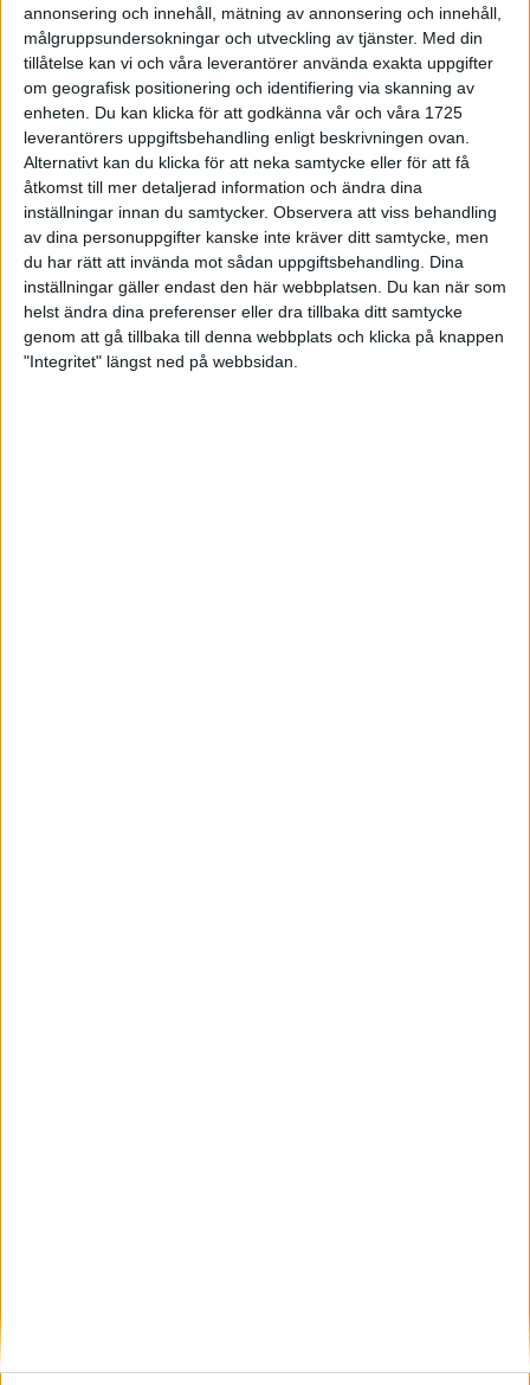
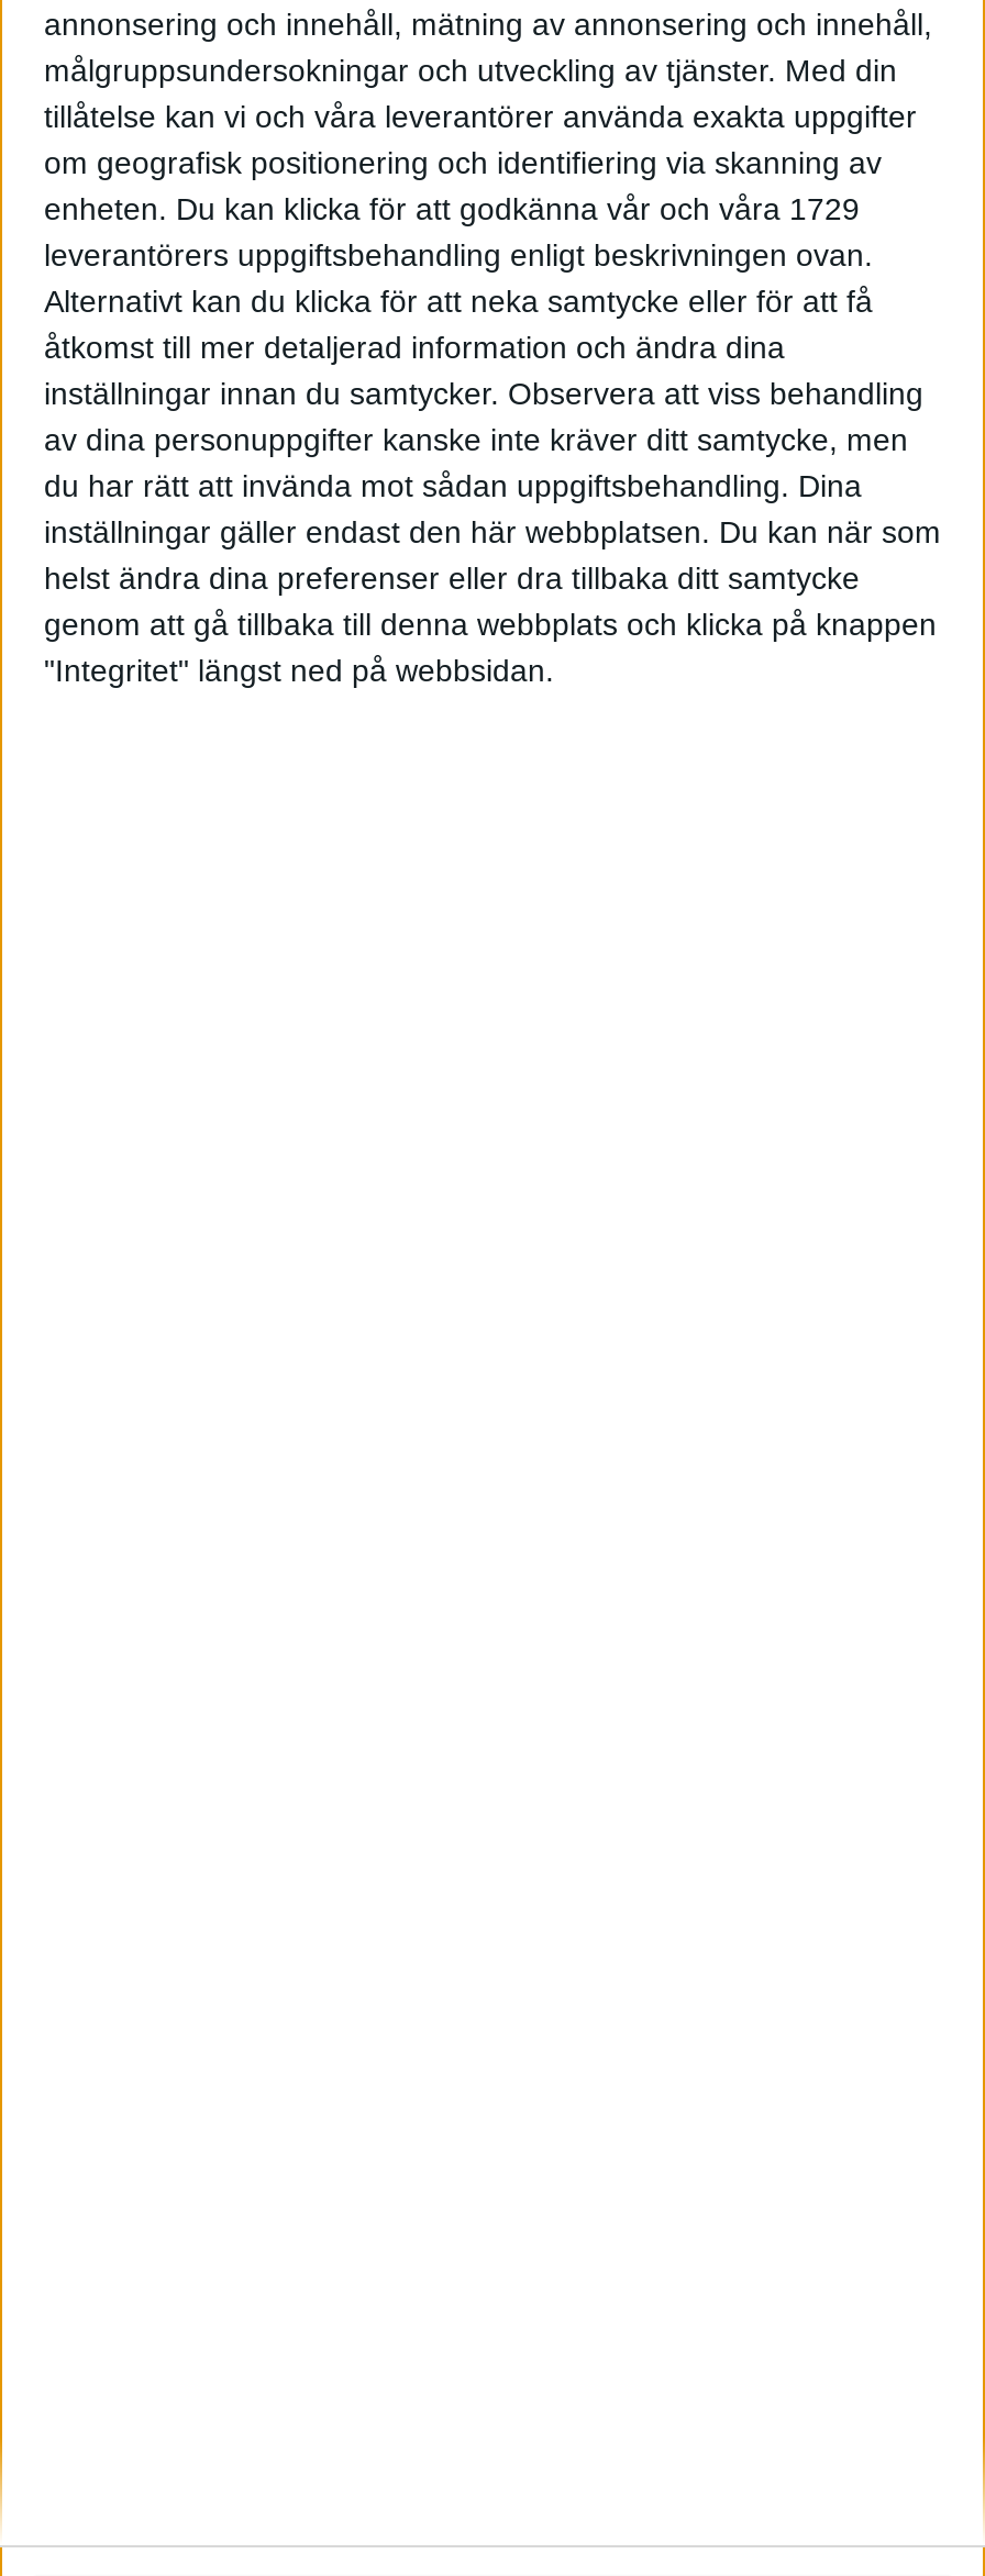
[24,104,463,123] enheten. Du kan klicka för att godkänna vår och våra 1725 -> [44,192,860,227] enheten. Du kan klicka för att godkänna vår och våra 1729

